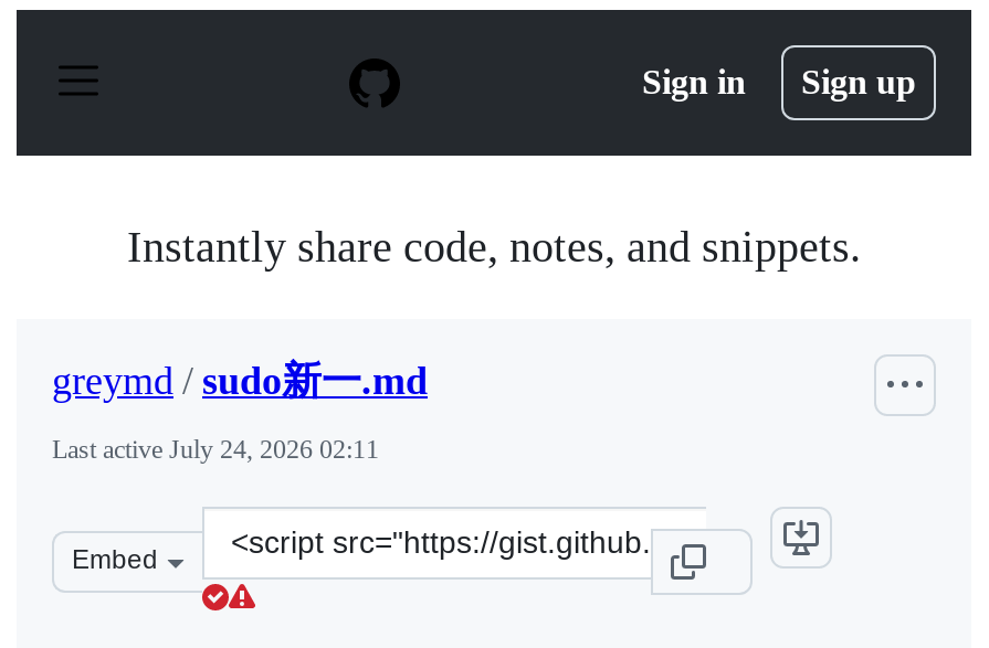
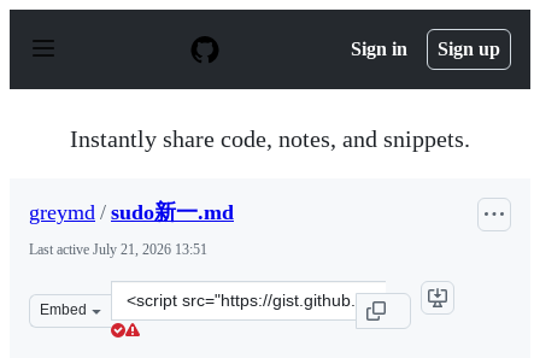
[52,434,379,465] Last active July 24, 2026 02:11 -> [29,241,207,258] Last active July 21, 2026 13:51

